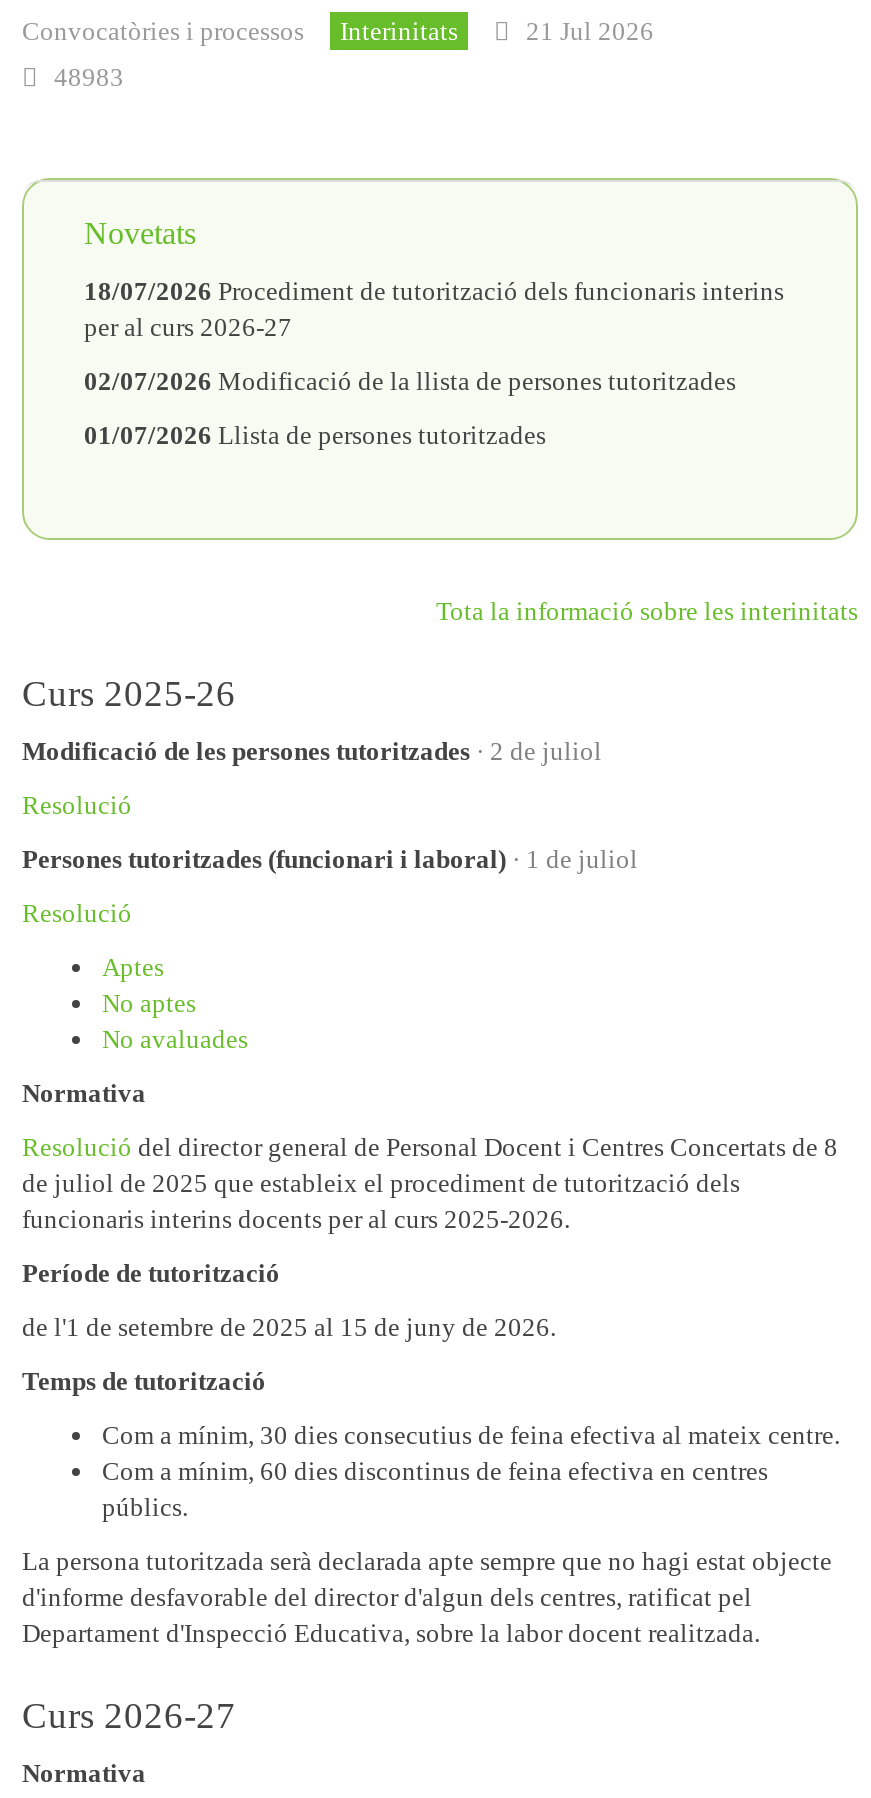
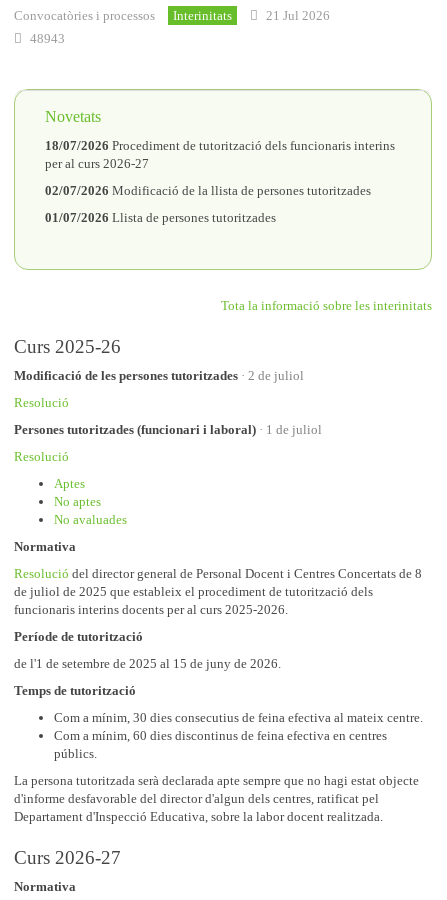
[48,62,124,92] 48983 -> [27,31,65,46] 48943

